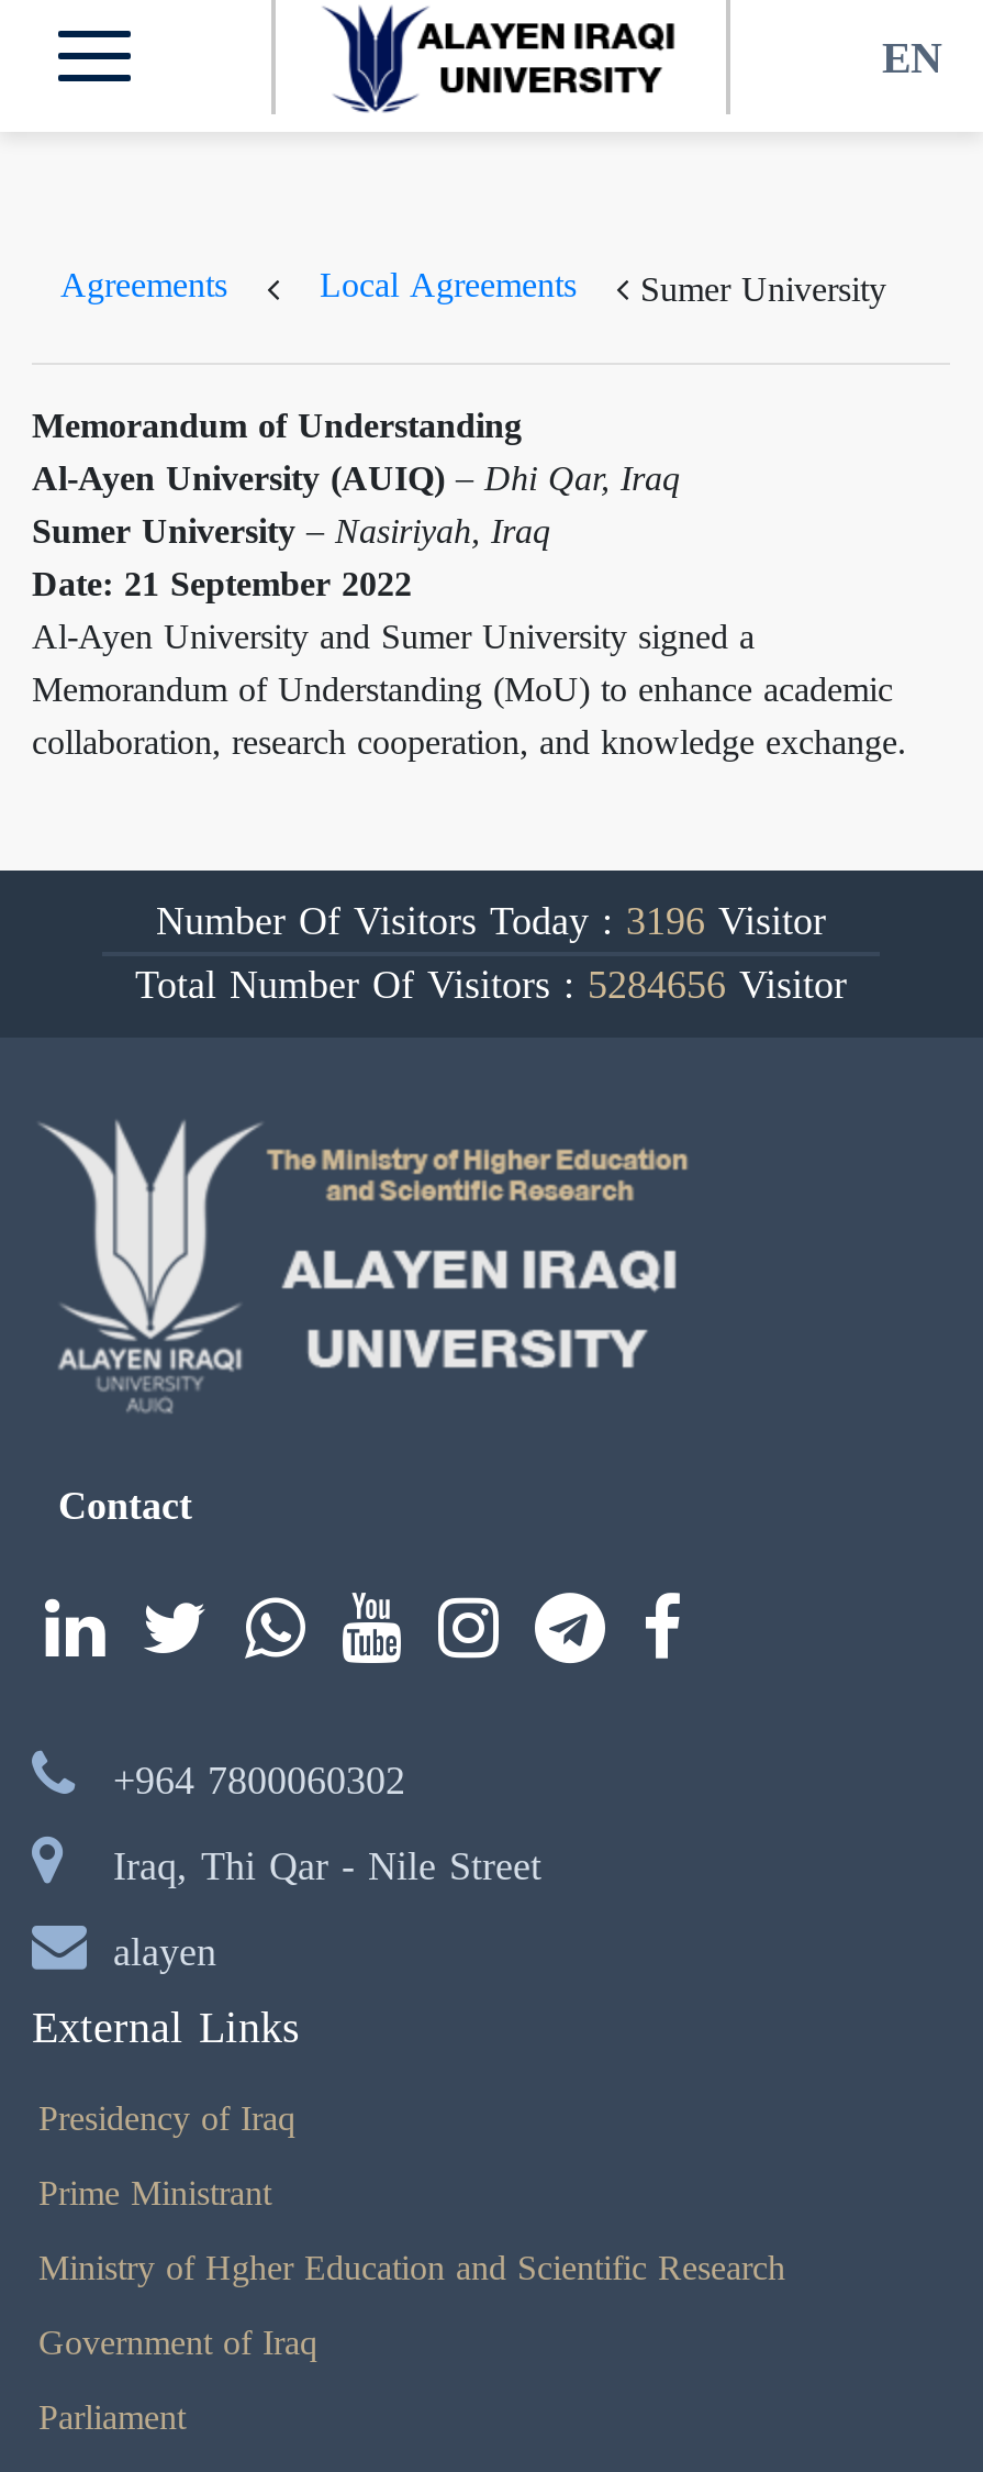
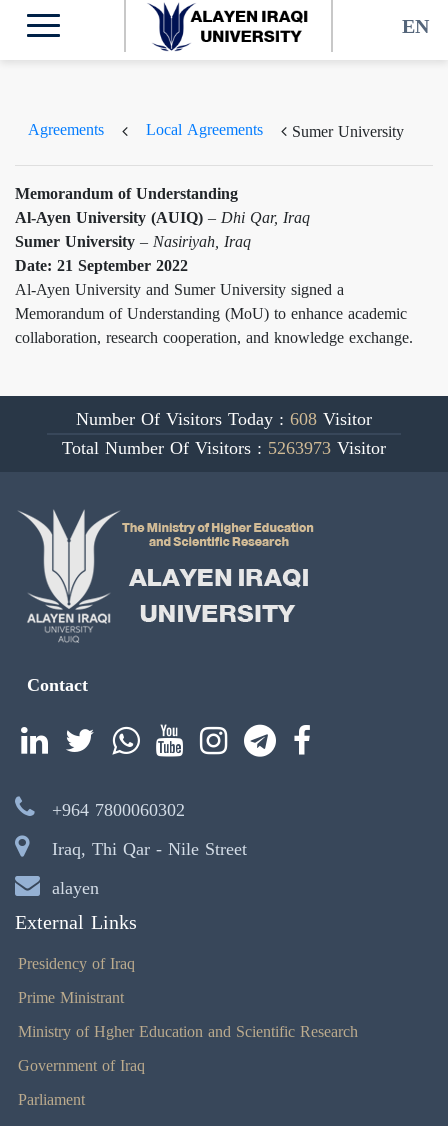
[156,884,826,958] Number Of Visitors Today : 3196 Visitor -> [76,402,372,436] Number Of Visitors Today : 608 Visitor
[135,947,847,1022] Total Number Of Visitors : 5284656 Visitor -> [62,431,386,465] Total Number Of Visitors : 5263973 Visitor

